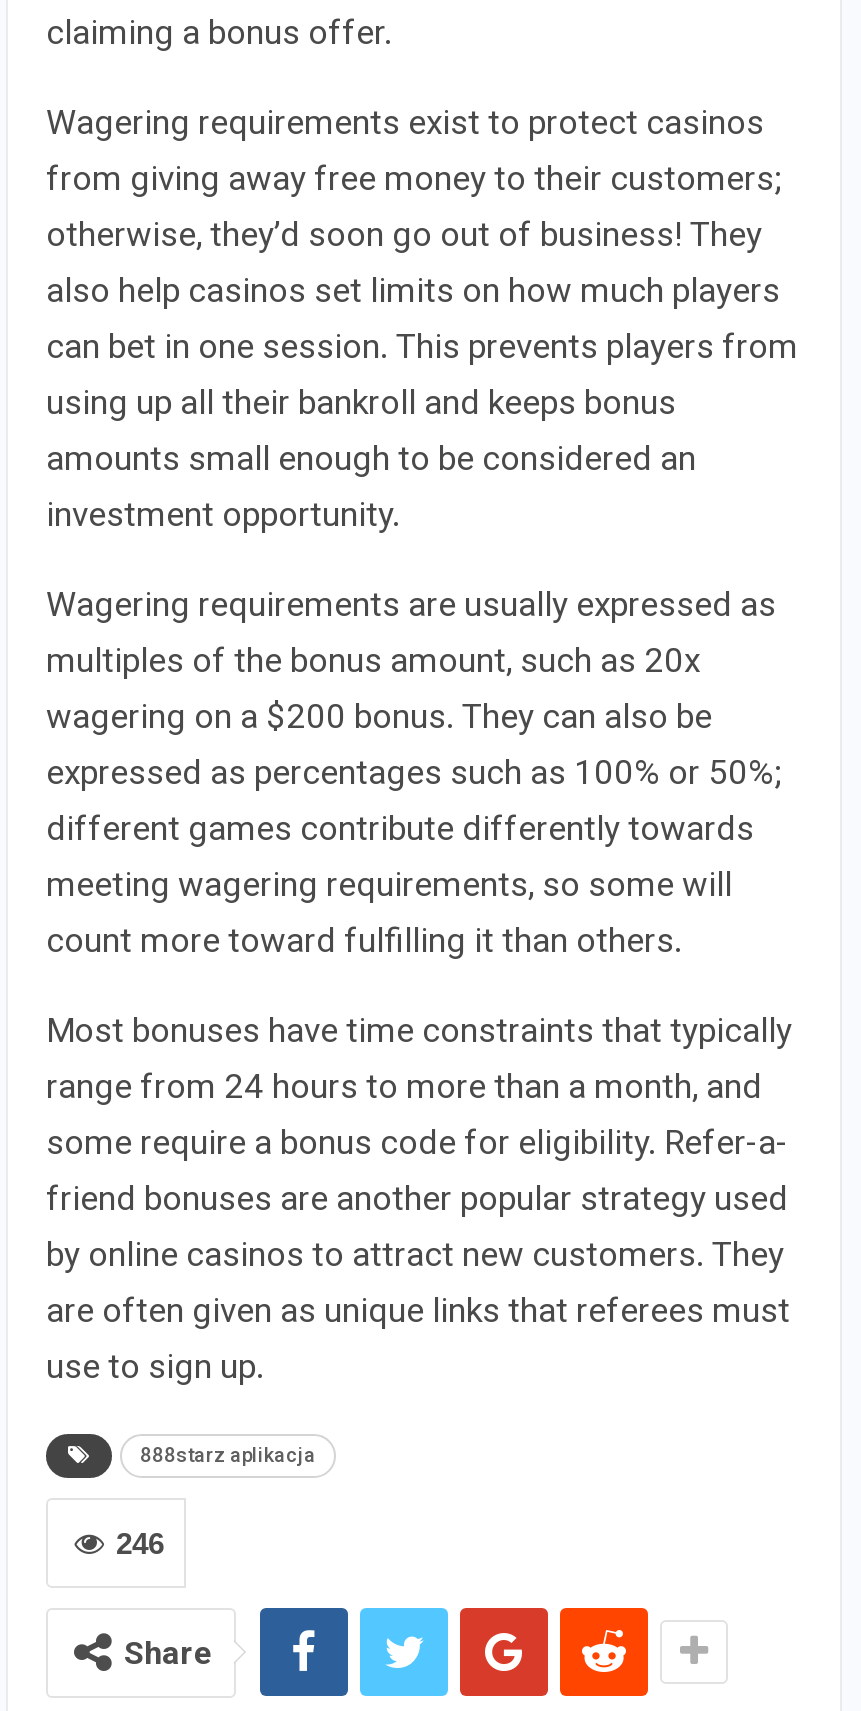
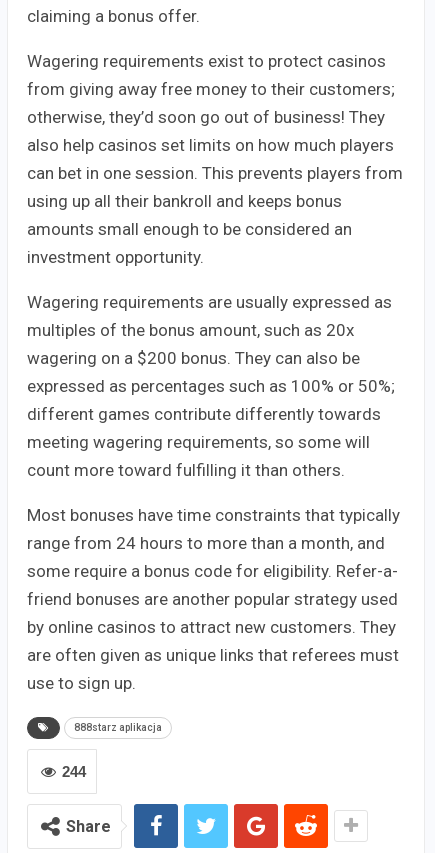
[116,1525,164,1559] 246 -> [62,763,86,780] 244

